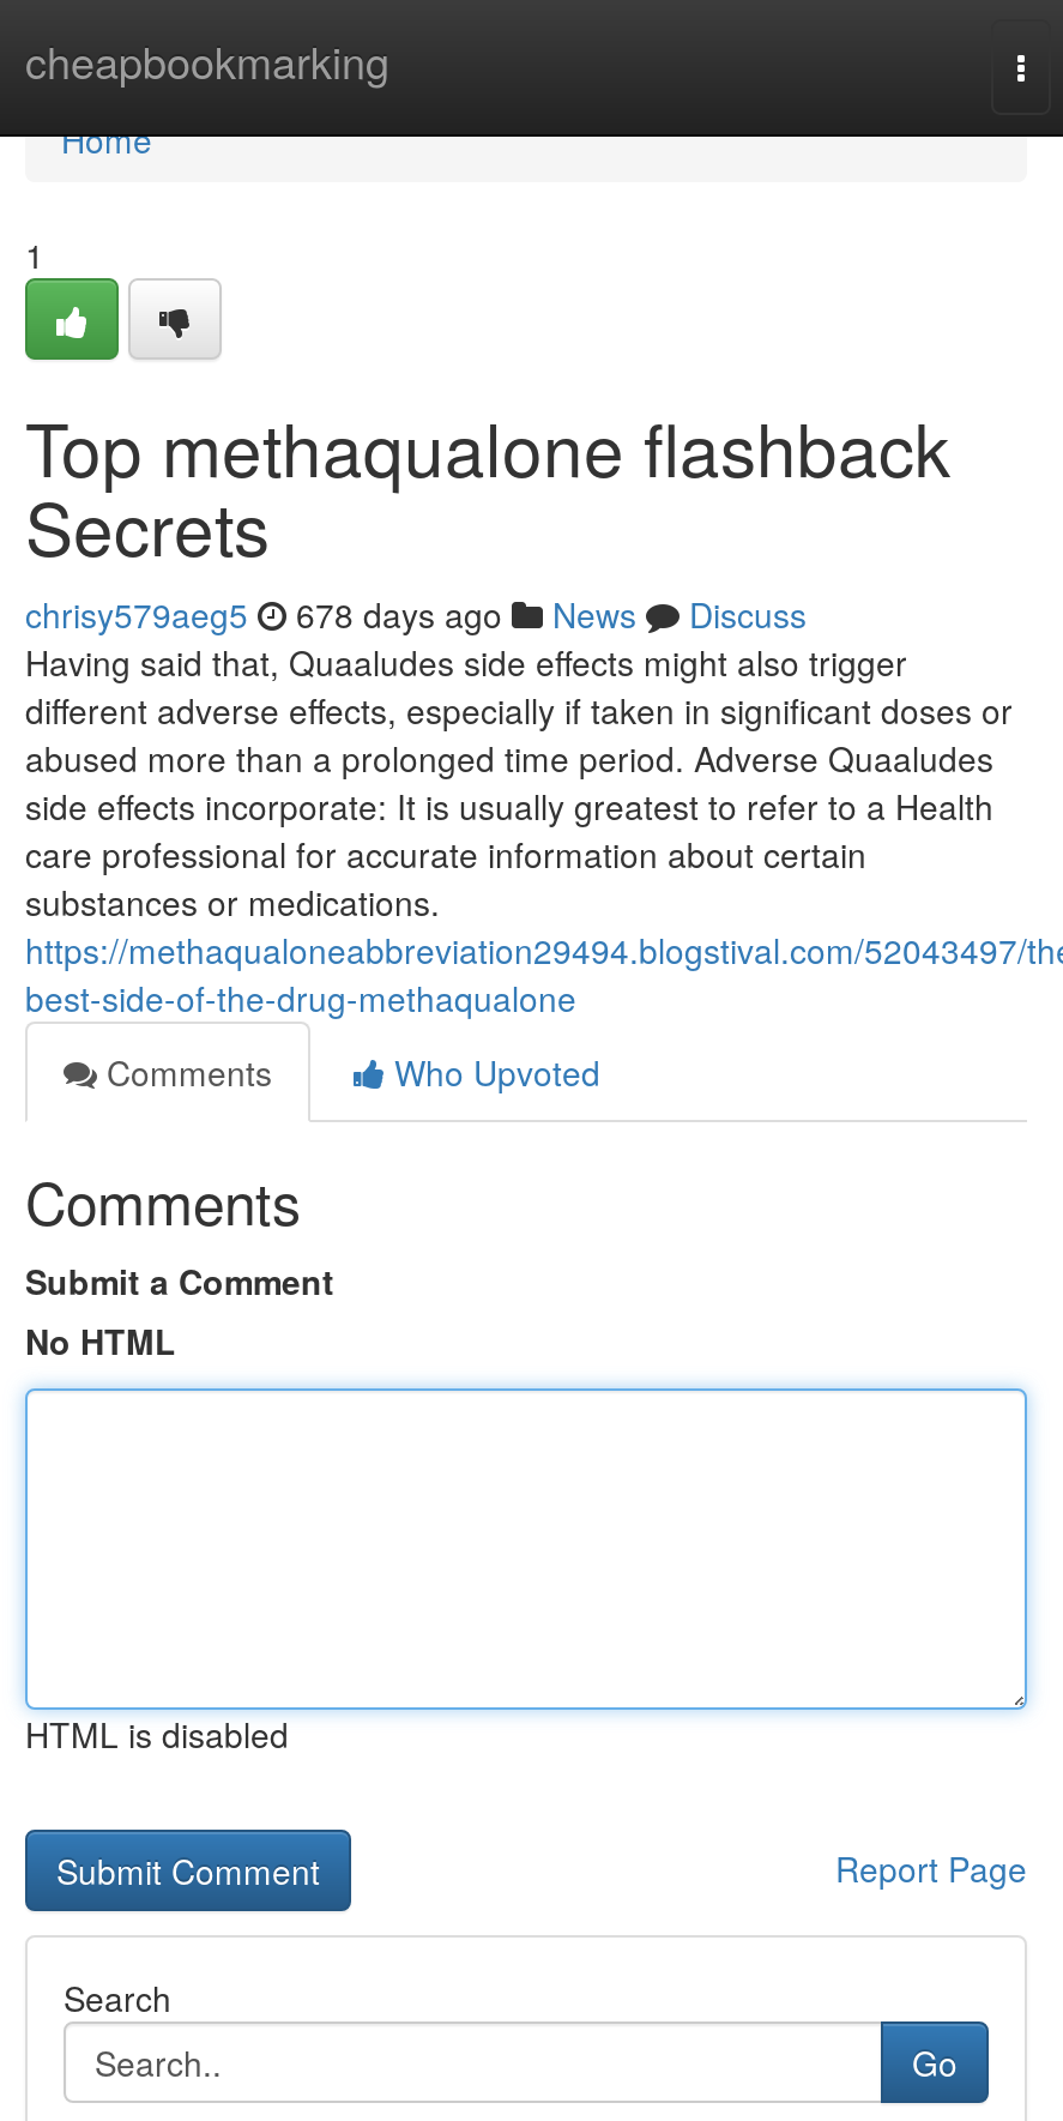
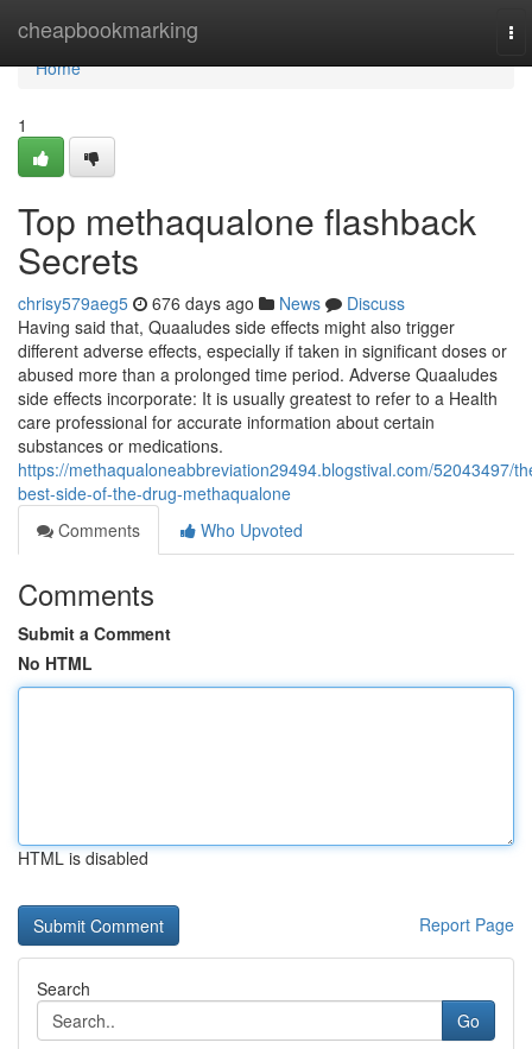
[25,590,807,638] chrisy579aeg5 678 days ago News Discuss -> [18,291,405,315] chrisy579aeg5 676 days ago News Discuss

